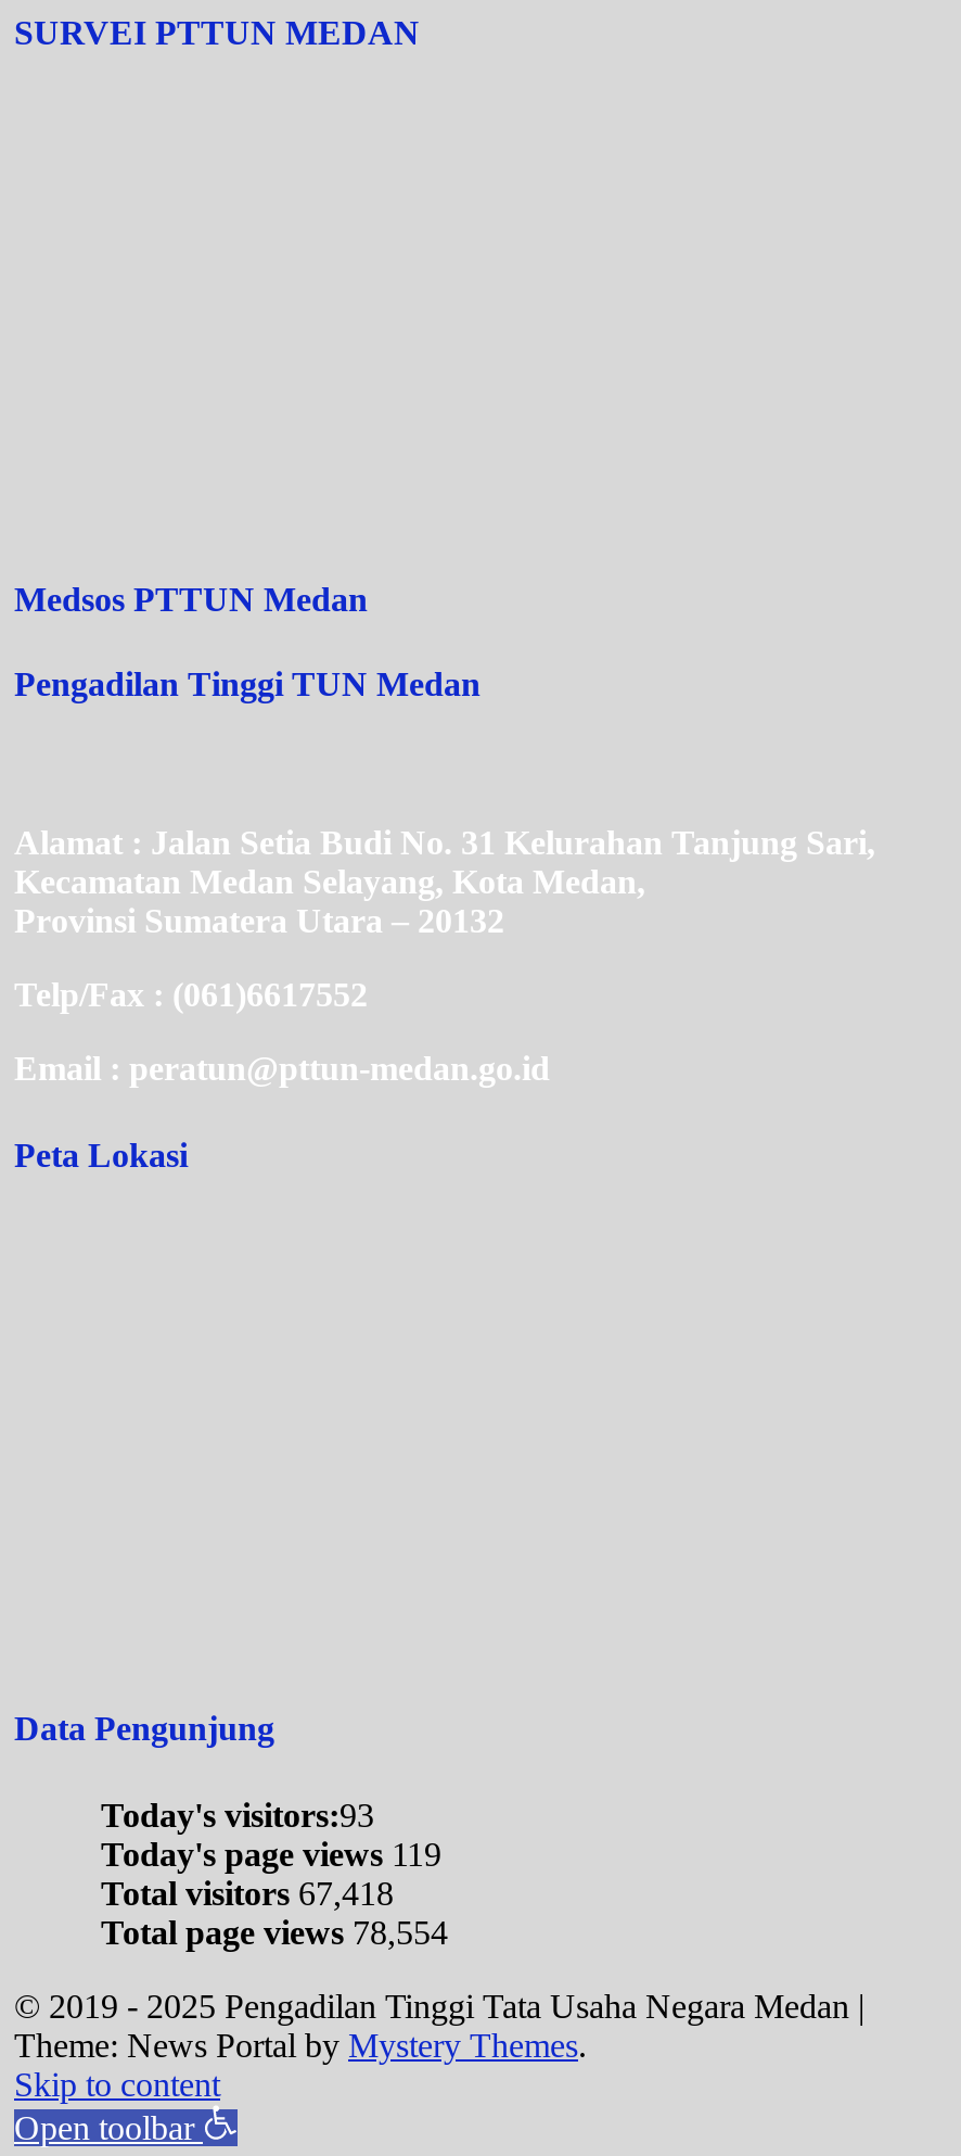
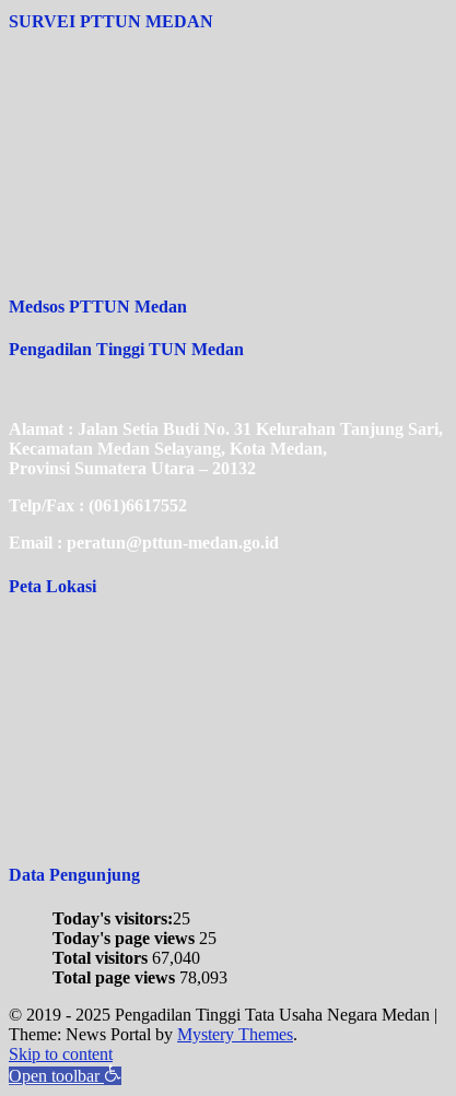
[101,1796,374,1832] Today's visitors:93 -> [52,909,190,927] Today's visitors:25
[101,1835,441,1872] Today's page views 119 -> [52,928,217,947] Today's page views 25
[101,1874,394,1911] Total visitors 67,418 -> [52,948,200,967] Total visitors 67,040
[101,1913,448,1950] Total page views 78,554 -> [52,968,227,986] Total page views 78,093

